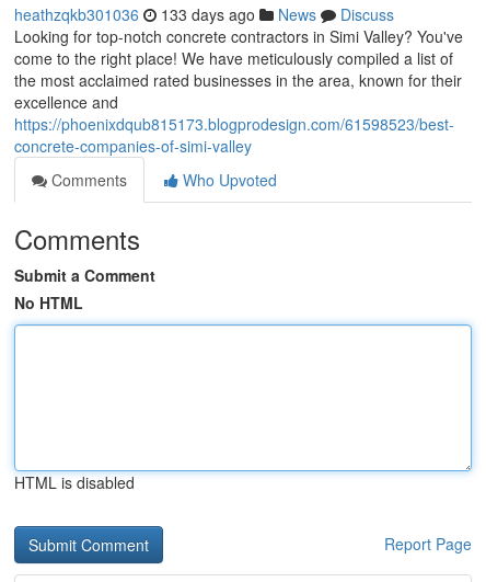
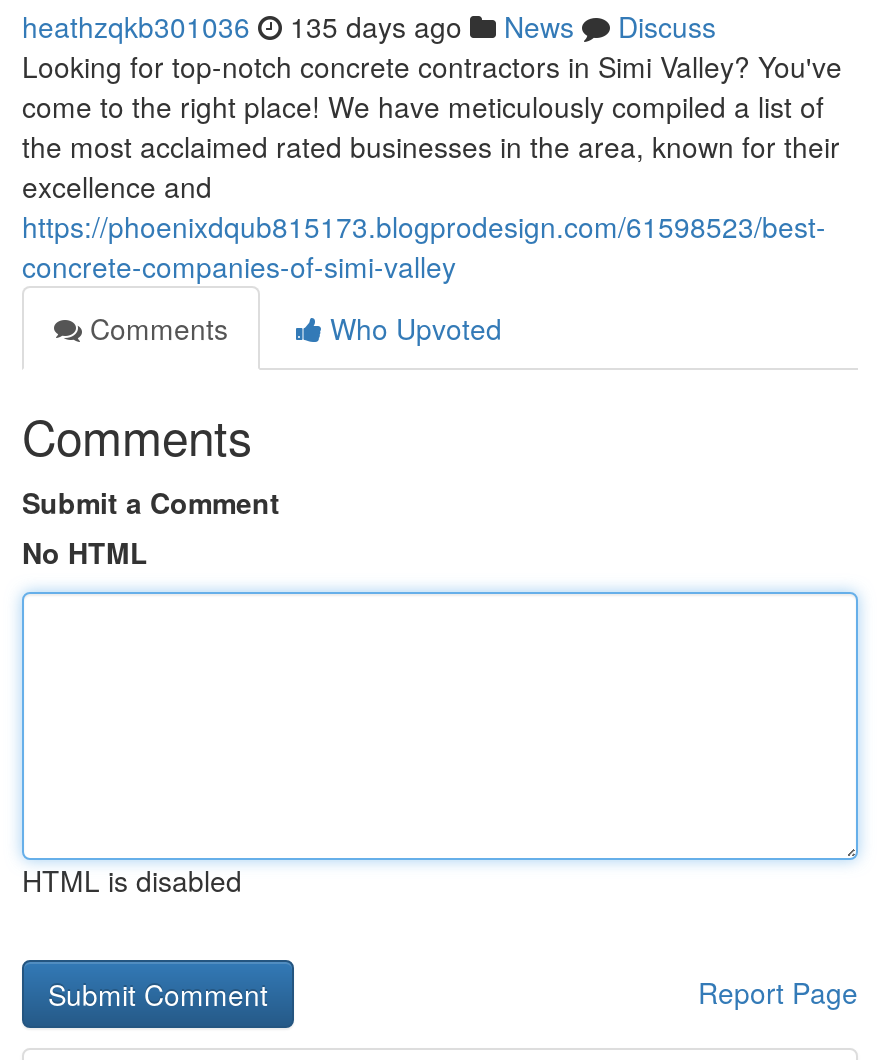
[14,3,394,25] heathzqkb301036 133 days ago News Discuss -> [22,6,716,46] heathzqkb301036 135 days ago News Discuss

